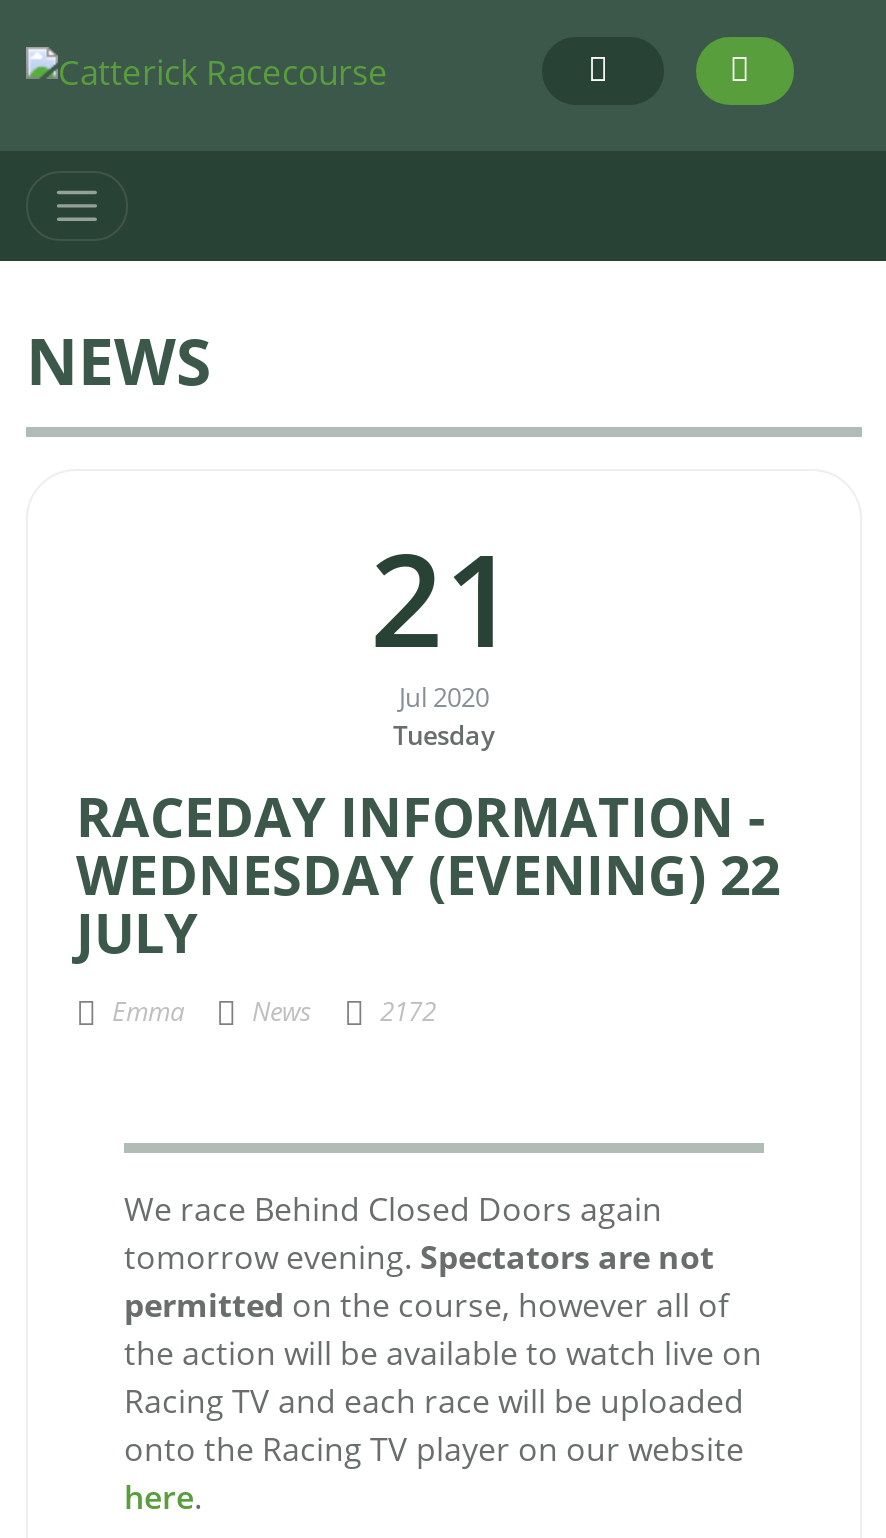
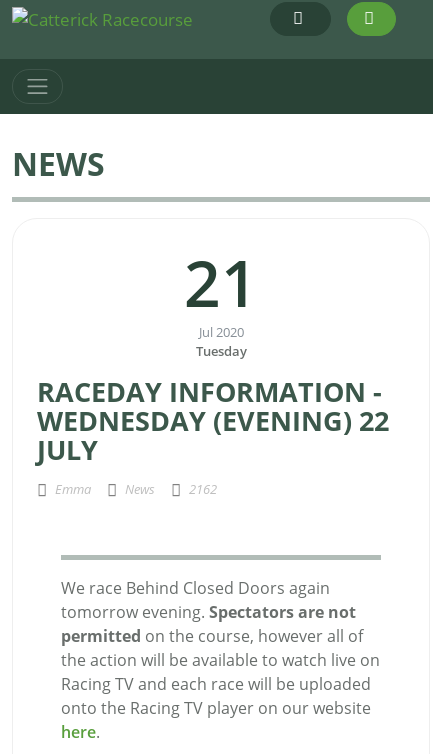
[112,993,436,1029] Emma News 2172 -> [55,480,217,498] Emma News 2162

